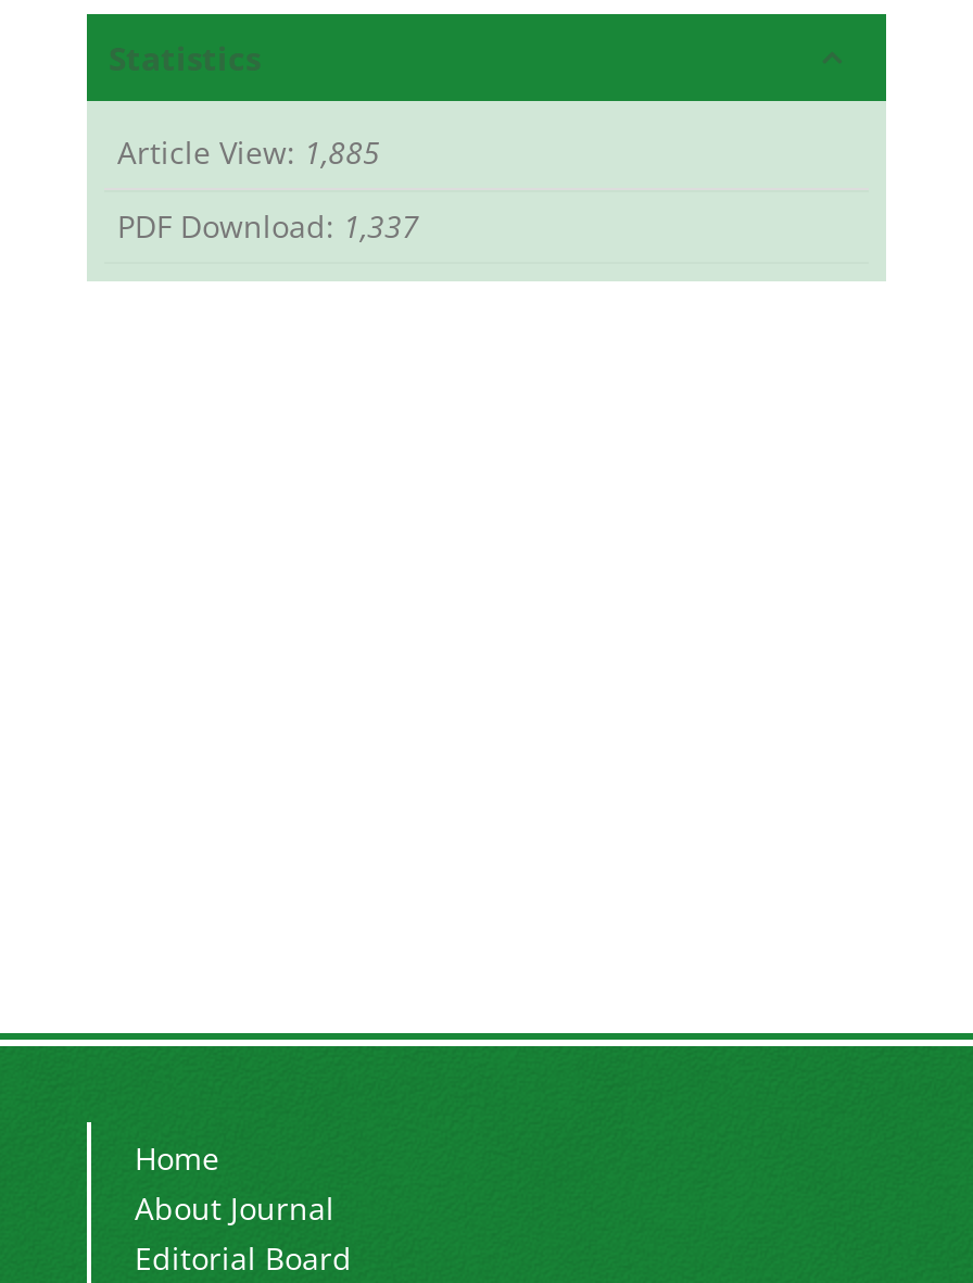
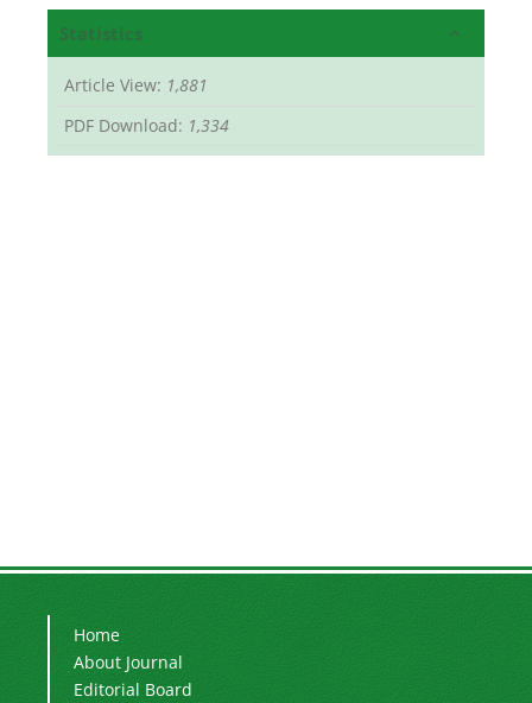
[117,132,380,173] Article View: 1,885 -> [64,74,208,97] Article View: 1,881
[117,206,419,247] PDF Download: 1,337 -> [64,114,229,137] PDF Download: 1,334

